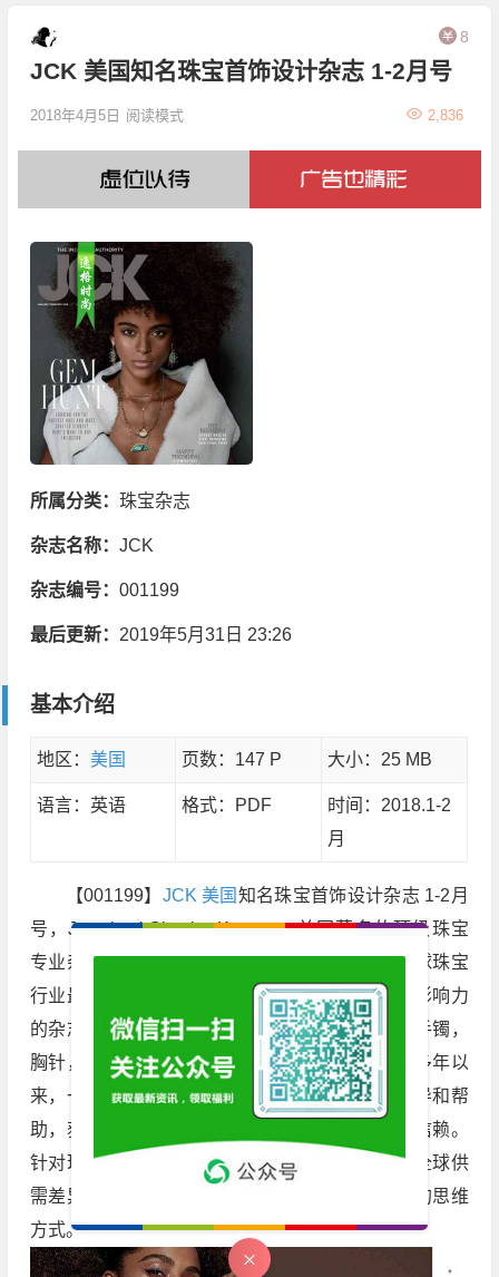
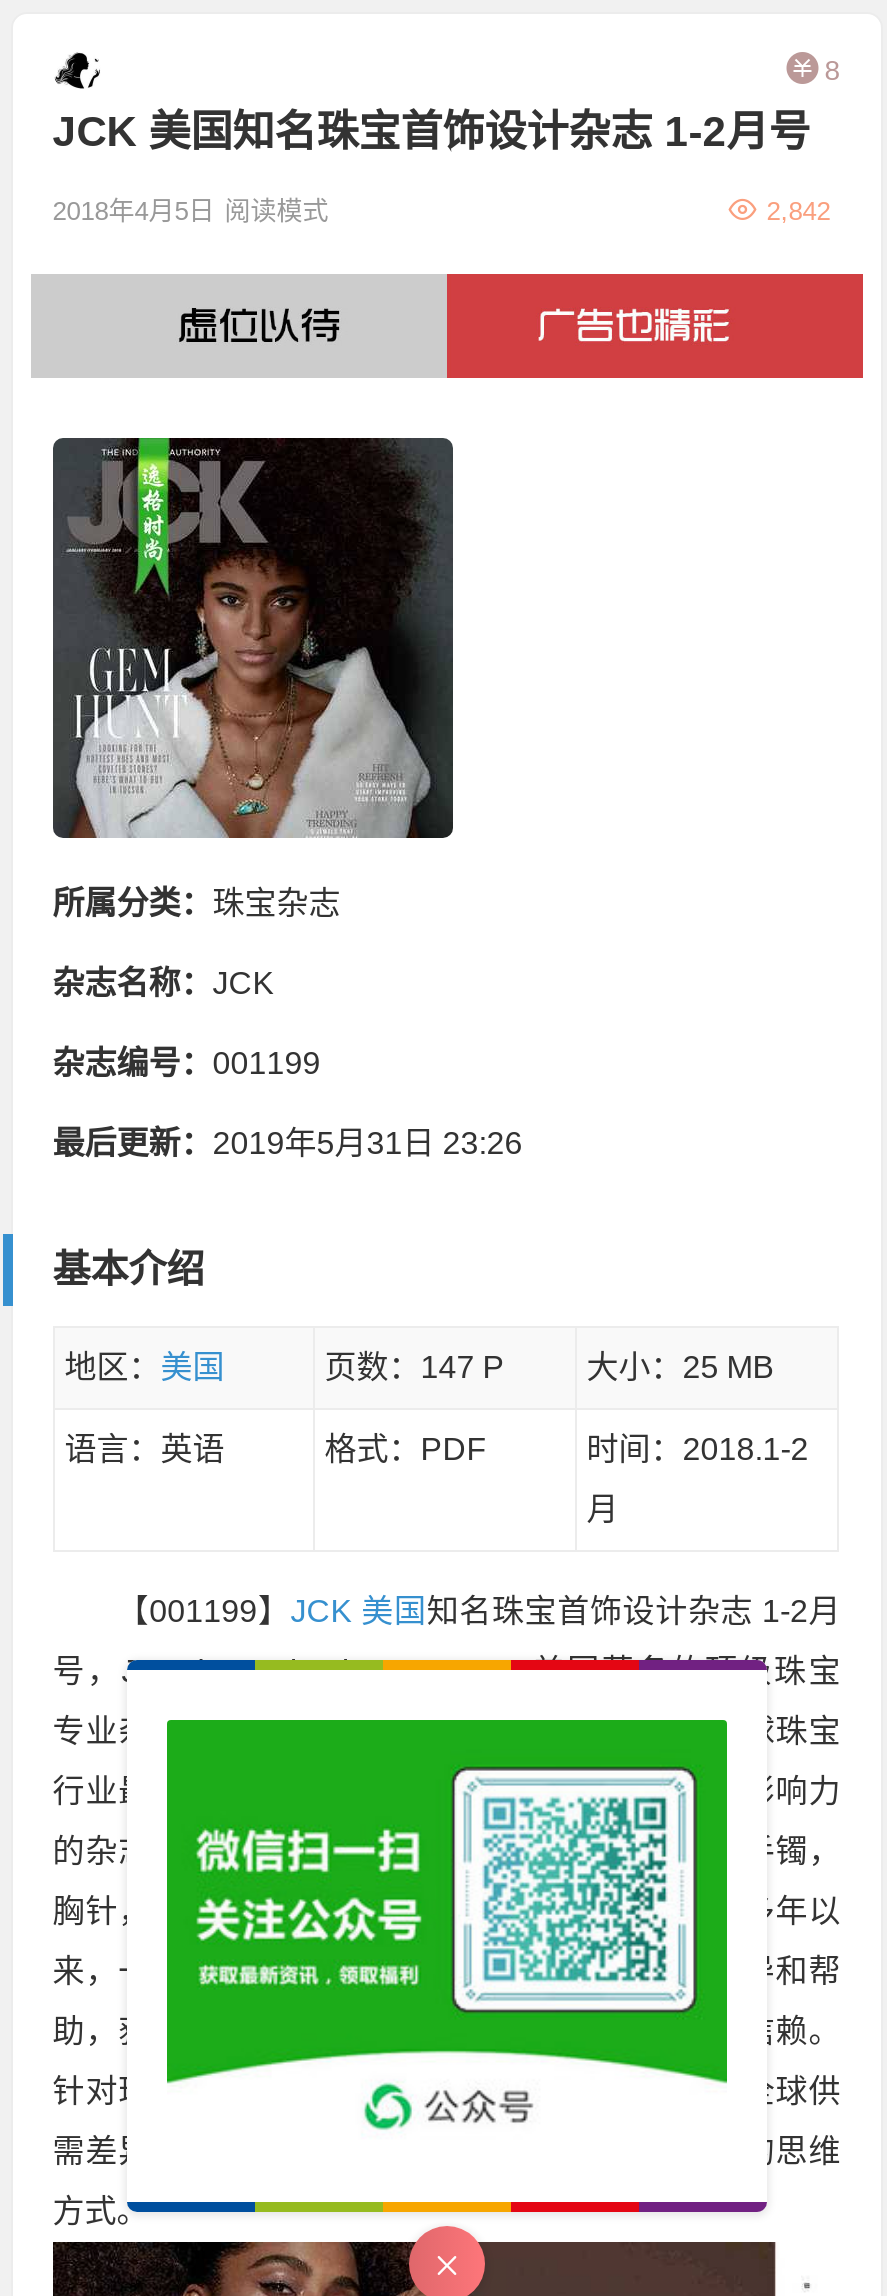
[427,107,463,123] 2,836 -> [766,195,830,225] 2,842

